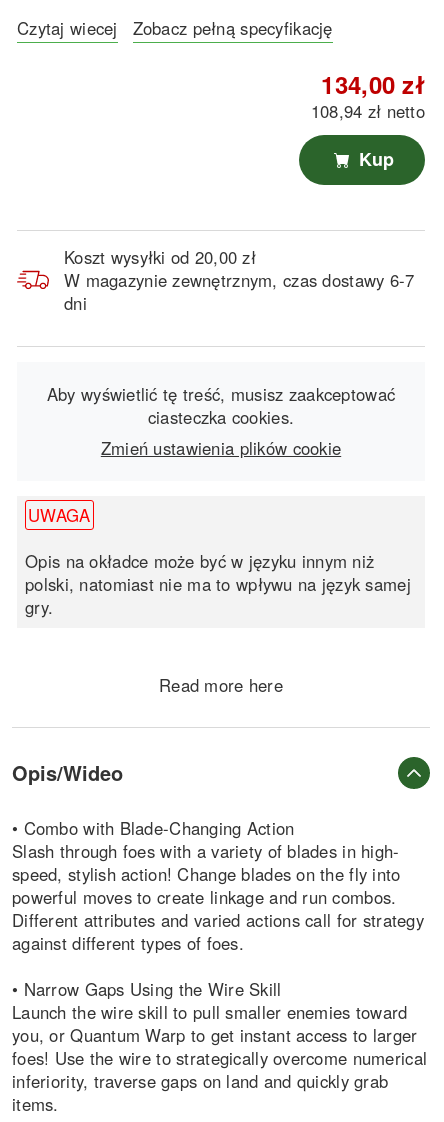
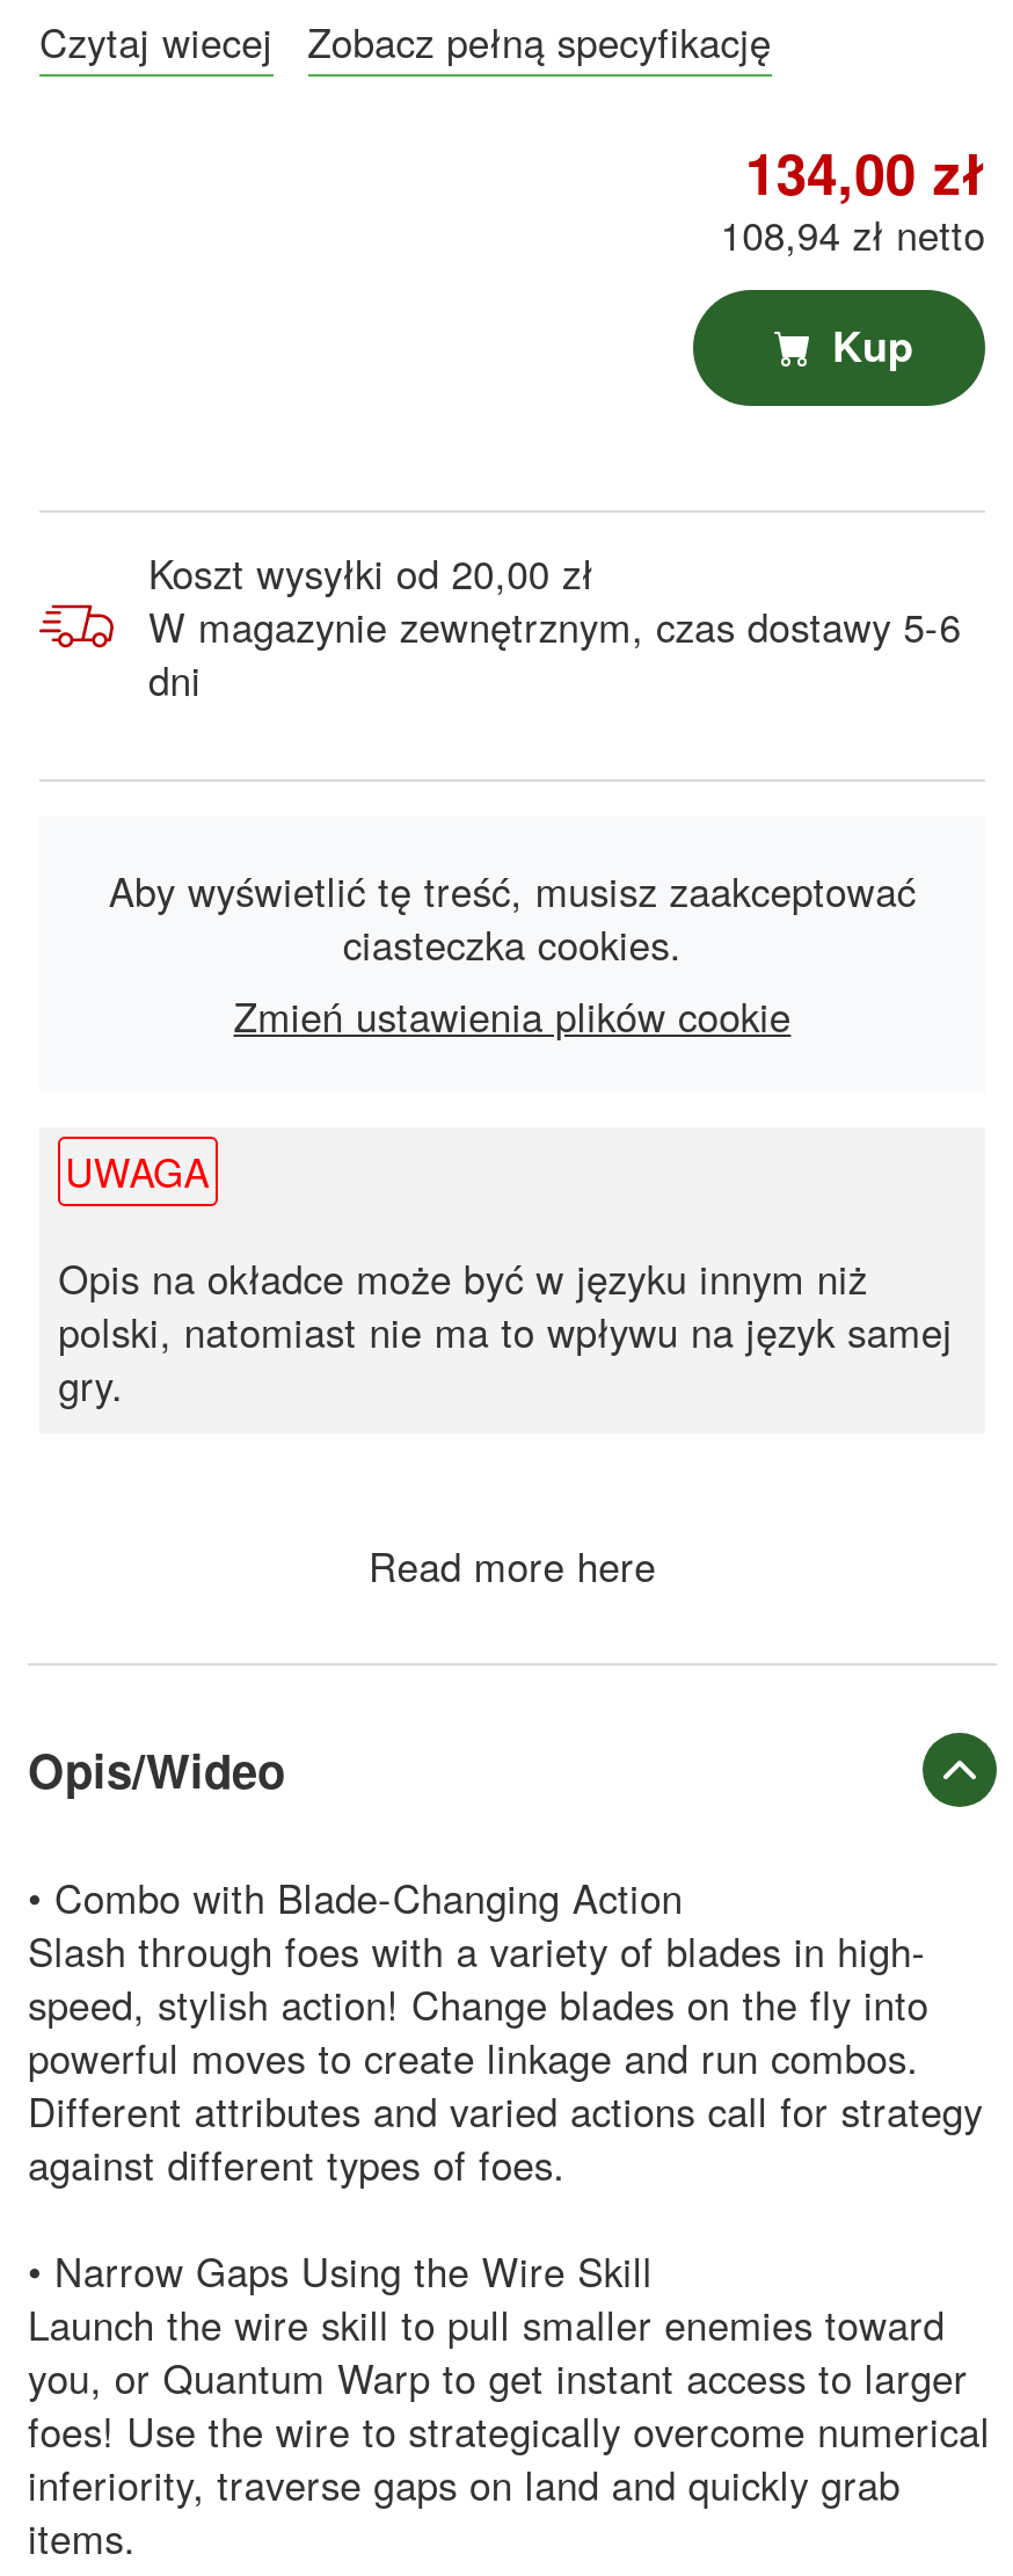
[64,268,414,292] W magazynie zewnętrznym, czas dostawy 6-7 -> [148,598,961,653] W magazynie zewnętrznym, czas dostawy 5-6

